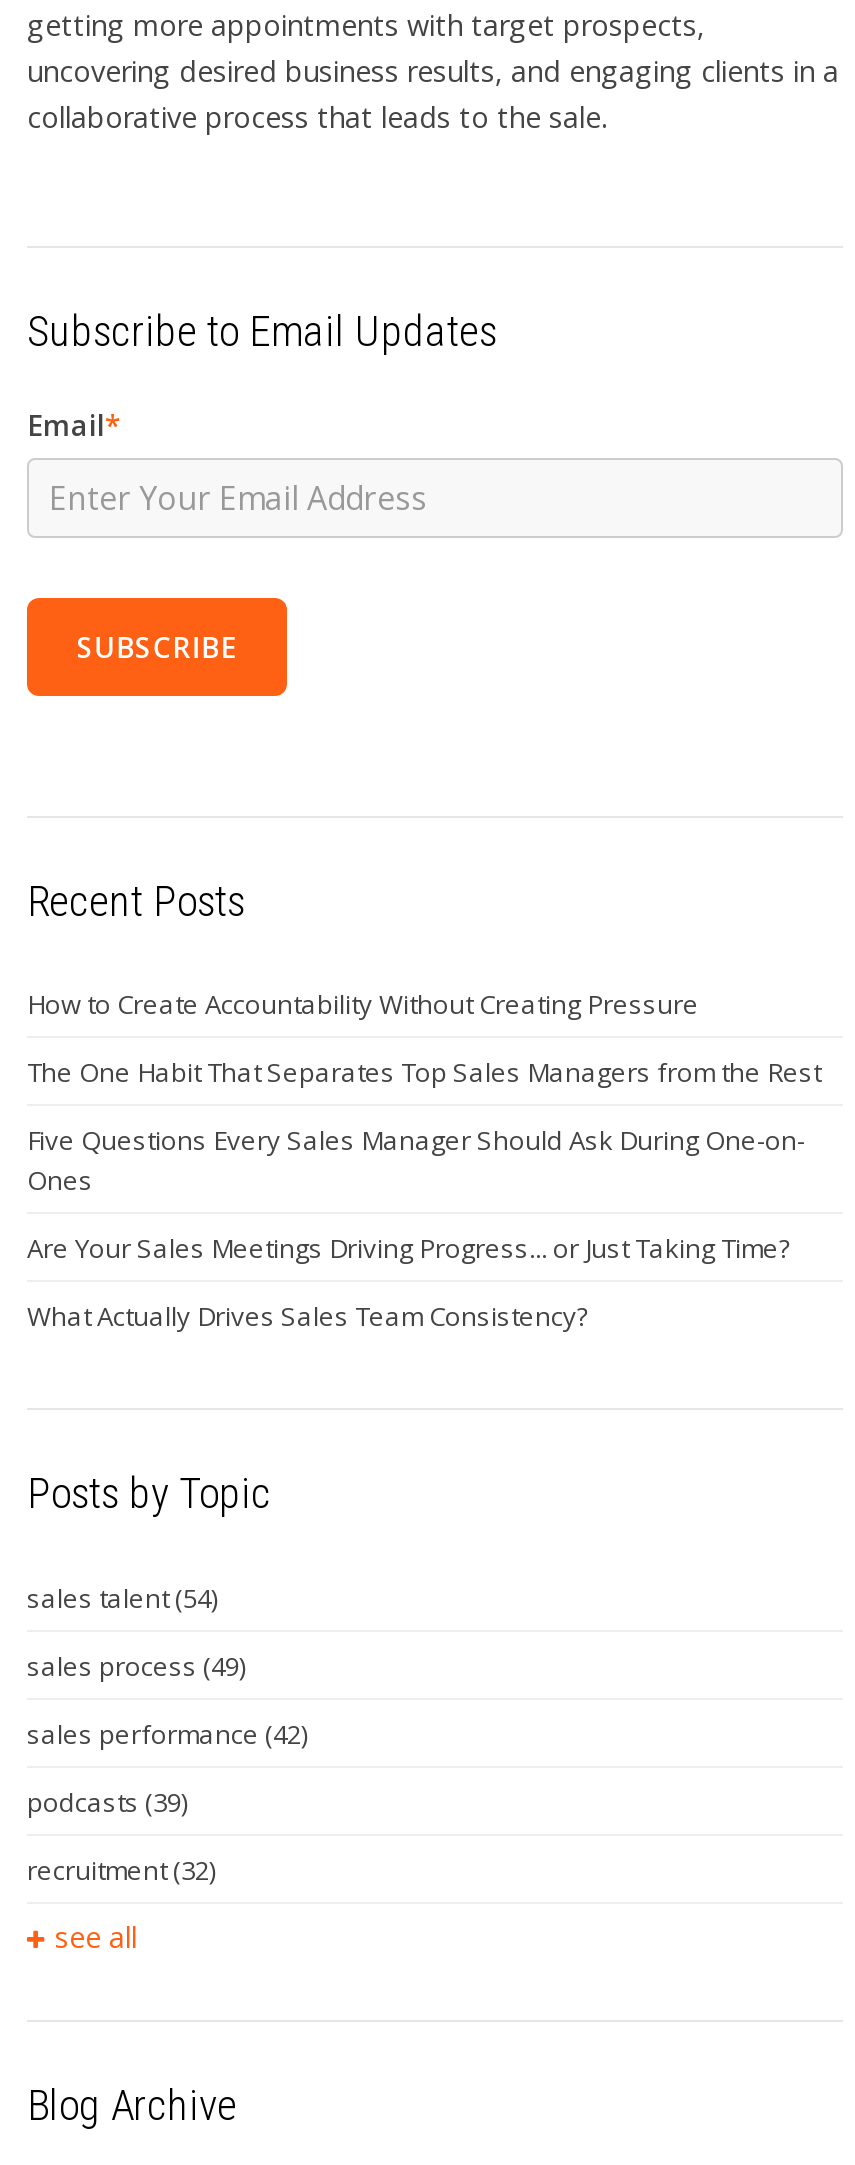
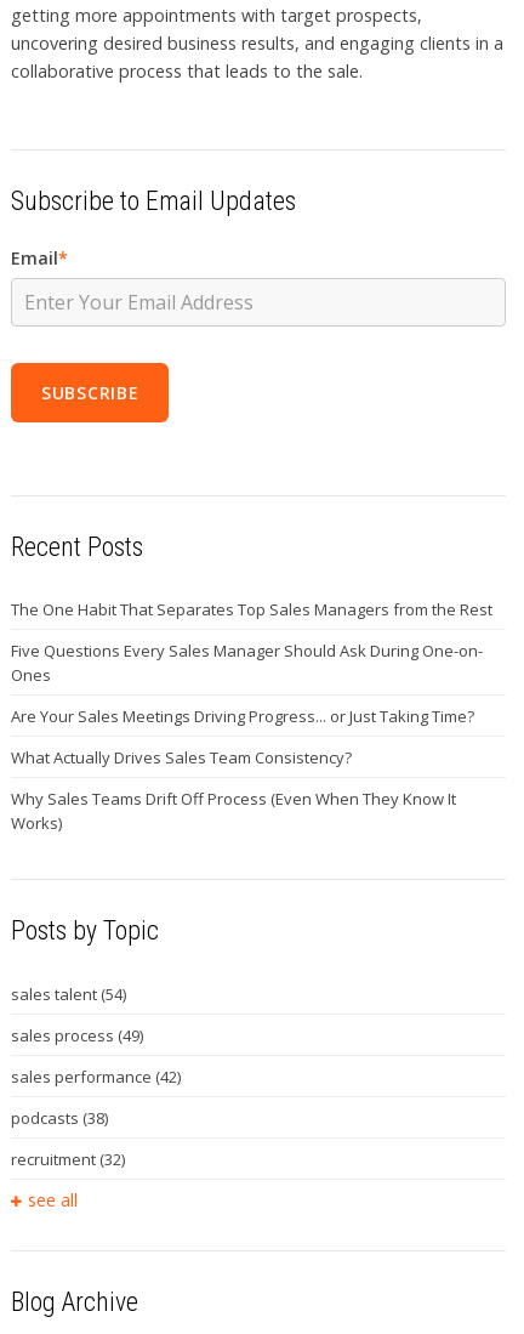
[27,987,699,1023] How to Create Accountability Without Creating Pressure -> none
moved [27,1055,821,1335] -> [11,599,492,769]: The One Habit That Separates Top Sales Managers from the Rest | Five Questions Every Sales Manager Should Ask During One-on- | Ones | Are Your Sales Meetings Driving Progress... or Just Taking Time? | What Actually Drives Sales Team Consistency?
none -> [11,788,456,835] Why Sales Teams Drift Off Process (Even When They Know It | Works)
[27,1785,187,1821] podcasts (39) -> [11,1108,108,1129] podcasts (38)

